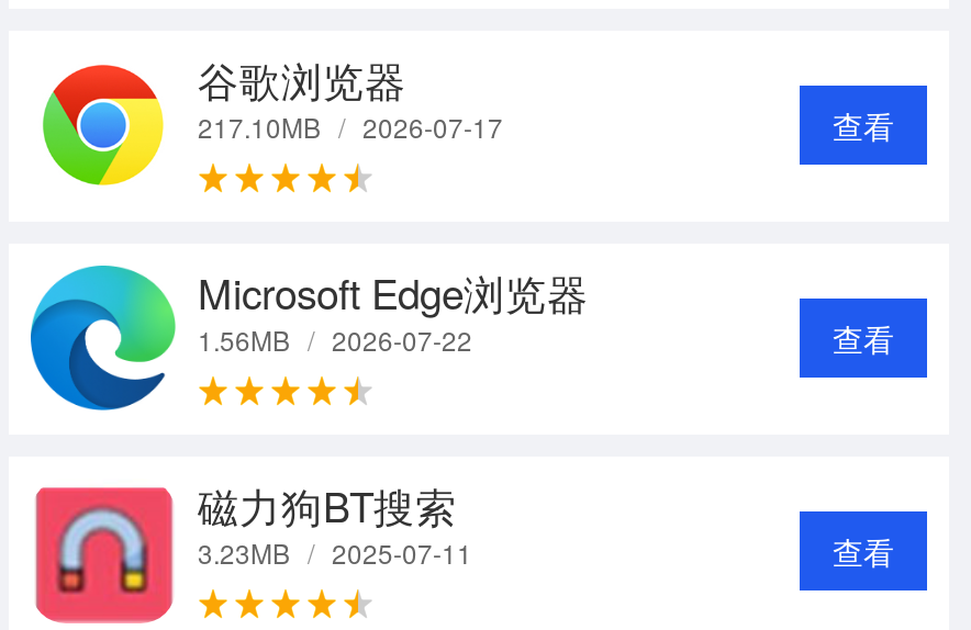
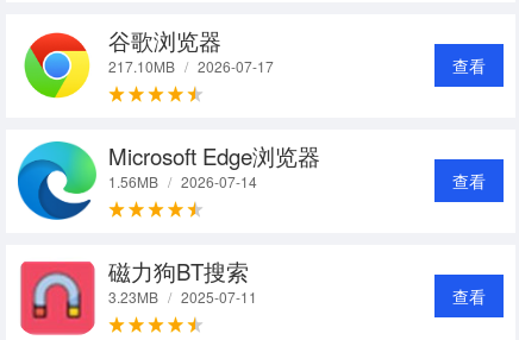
[198,320,472,358] 1.56MB / 2026-07-22 -> [108,171,257,191] 1.56MB / 2026-07-14

